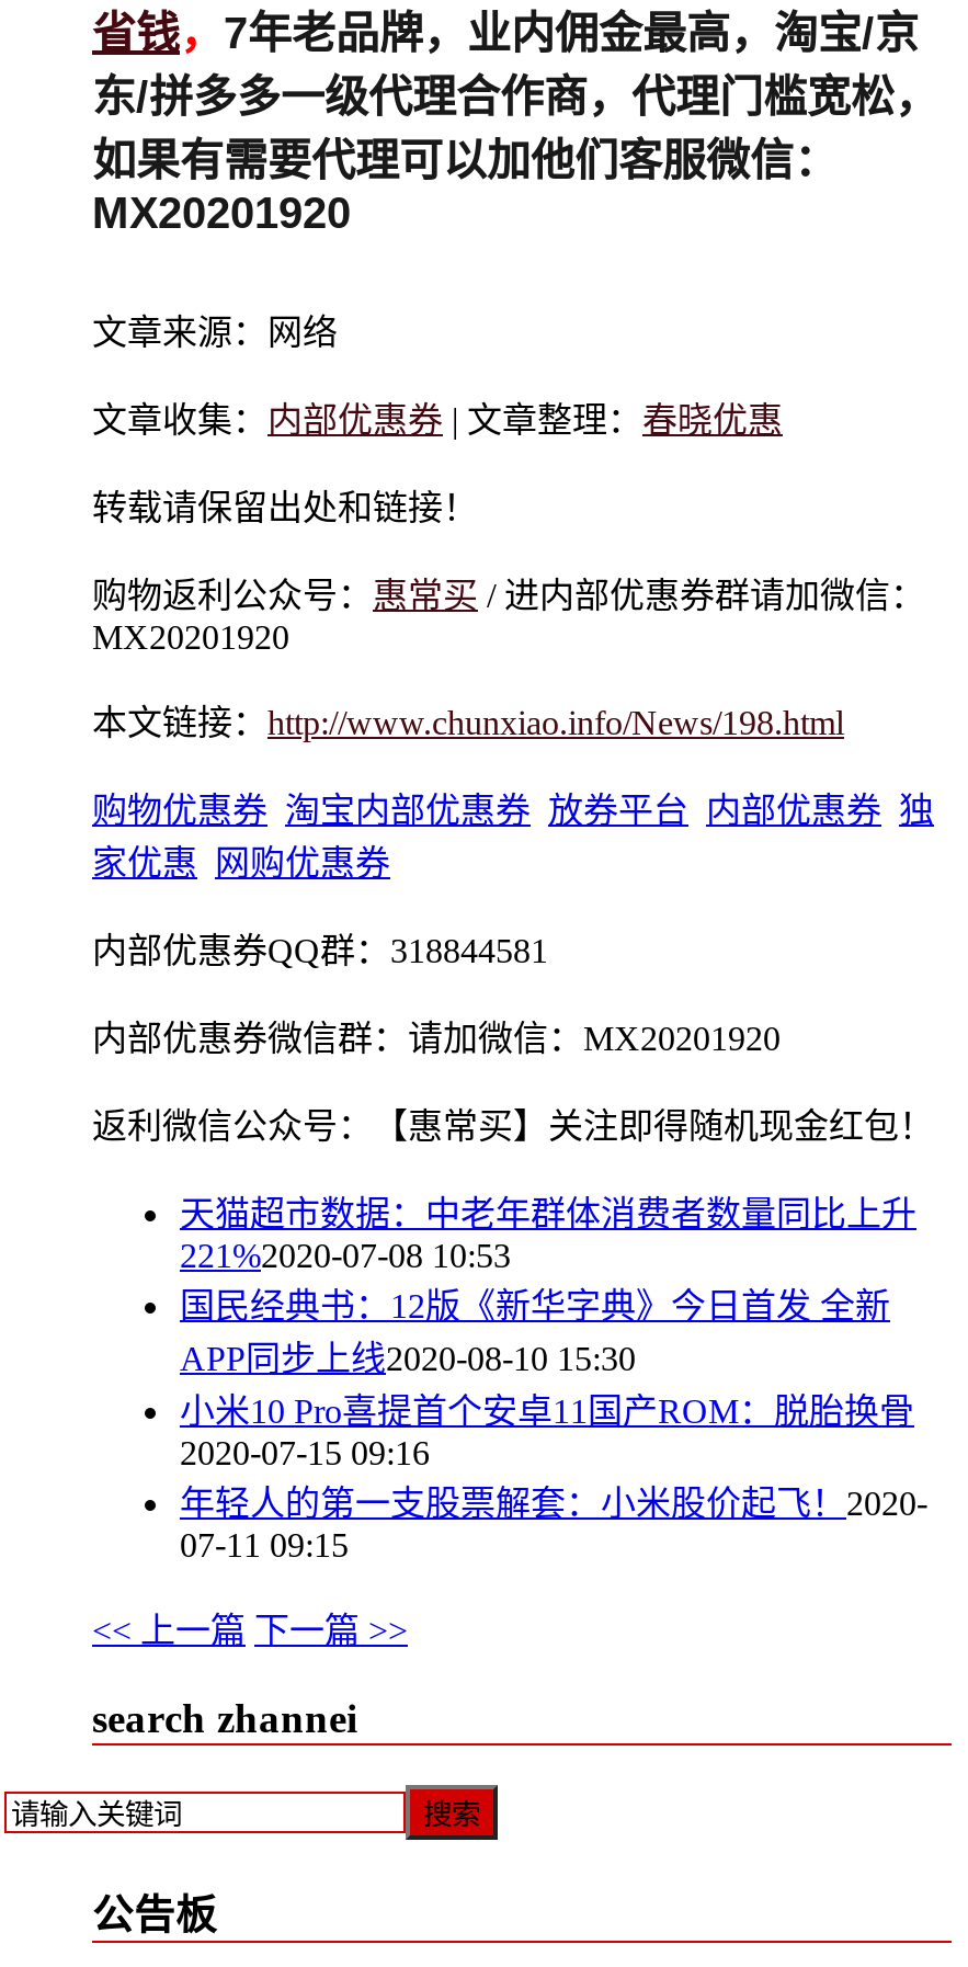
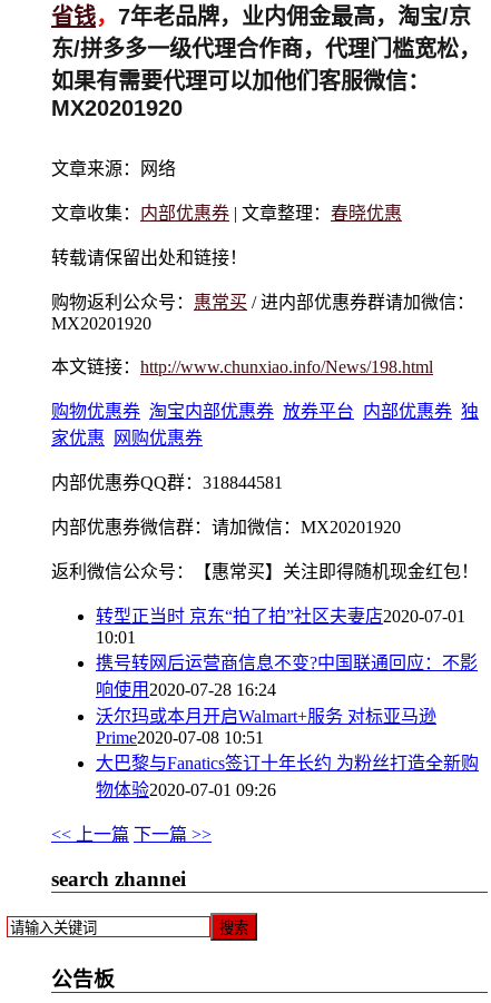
[180,1195,927,1563] 天猫超市数据：中老年群体消费者数量同比上升 | 221%2020-07-08 10:53 | 国民经典书：12版《新华字典》今日首发 全新 | APP同步上线2020-08-10 15:30 | 小米10 Pro喜提首个安卓11国产ROM：脱胎换骨 | 2020-07-15 09:16 | 年轻人的第一支股票解套：小米股价起飞！2020- | 07-11 09:15 -> [96,607,479,799] 转型正当时 京东“拍了拍”社区夫妻店2020-07-01 | 10:01 | 携号转网后运营商信息不变?中国联通回应：不影 | 响使用2020-07-28 16:24 | 沃尔玛或本月开启Walmart+服务 对标亚马逊 | Prime2020-07-08 10:51 | 大巴黎与Fanatics签订十年长约 为粉丝打造全新购 | 物体验2020-07-01 09:26

